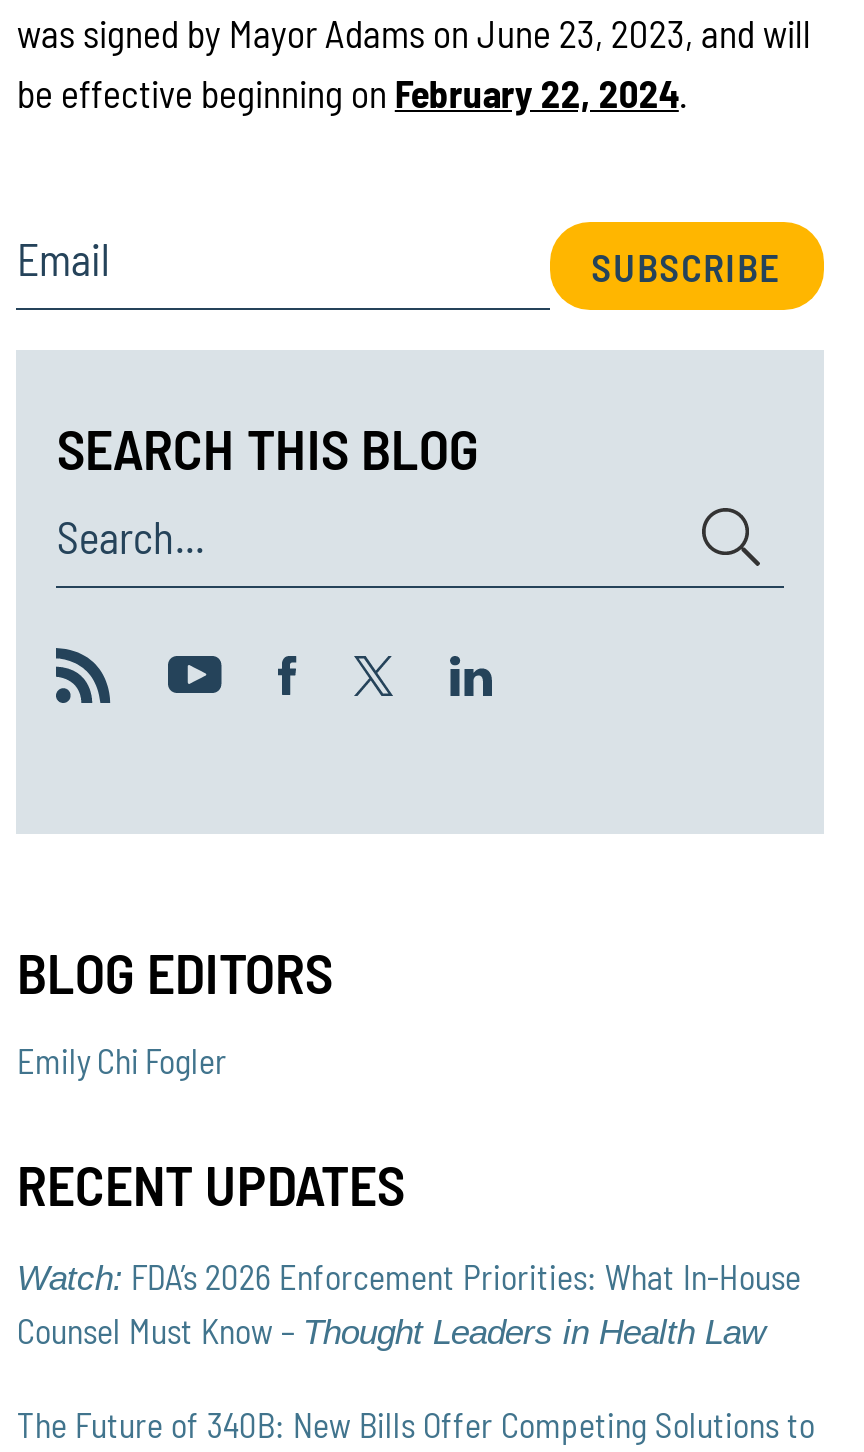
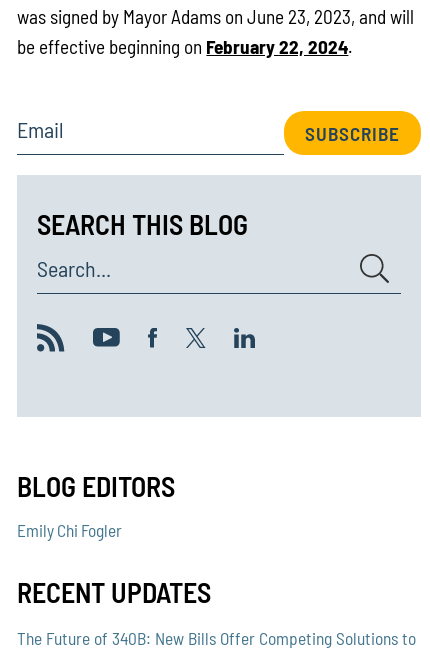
[17,1255,801,1351] Watch: FDA’s 2026 Enforcement Priorities: What In-House | Counsel Must Know – Thought Leaders in Health Law -> none

